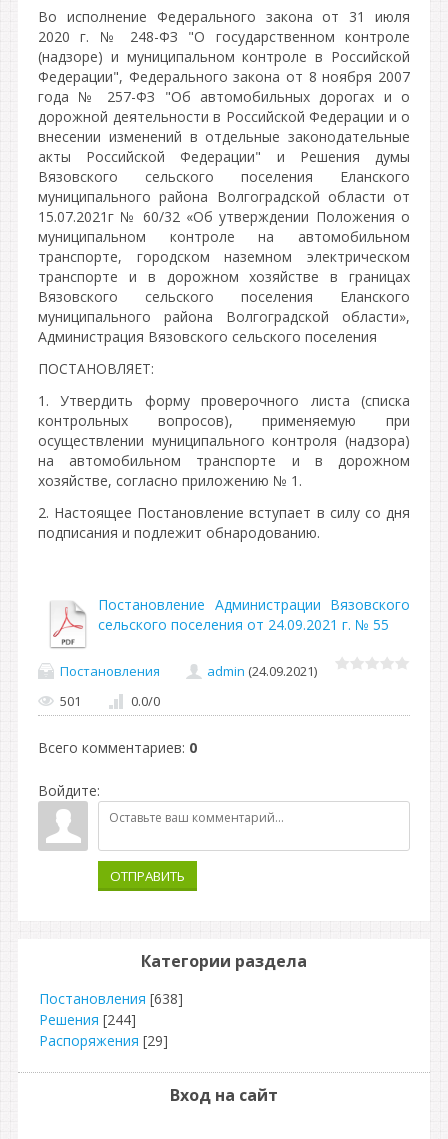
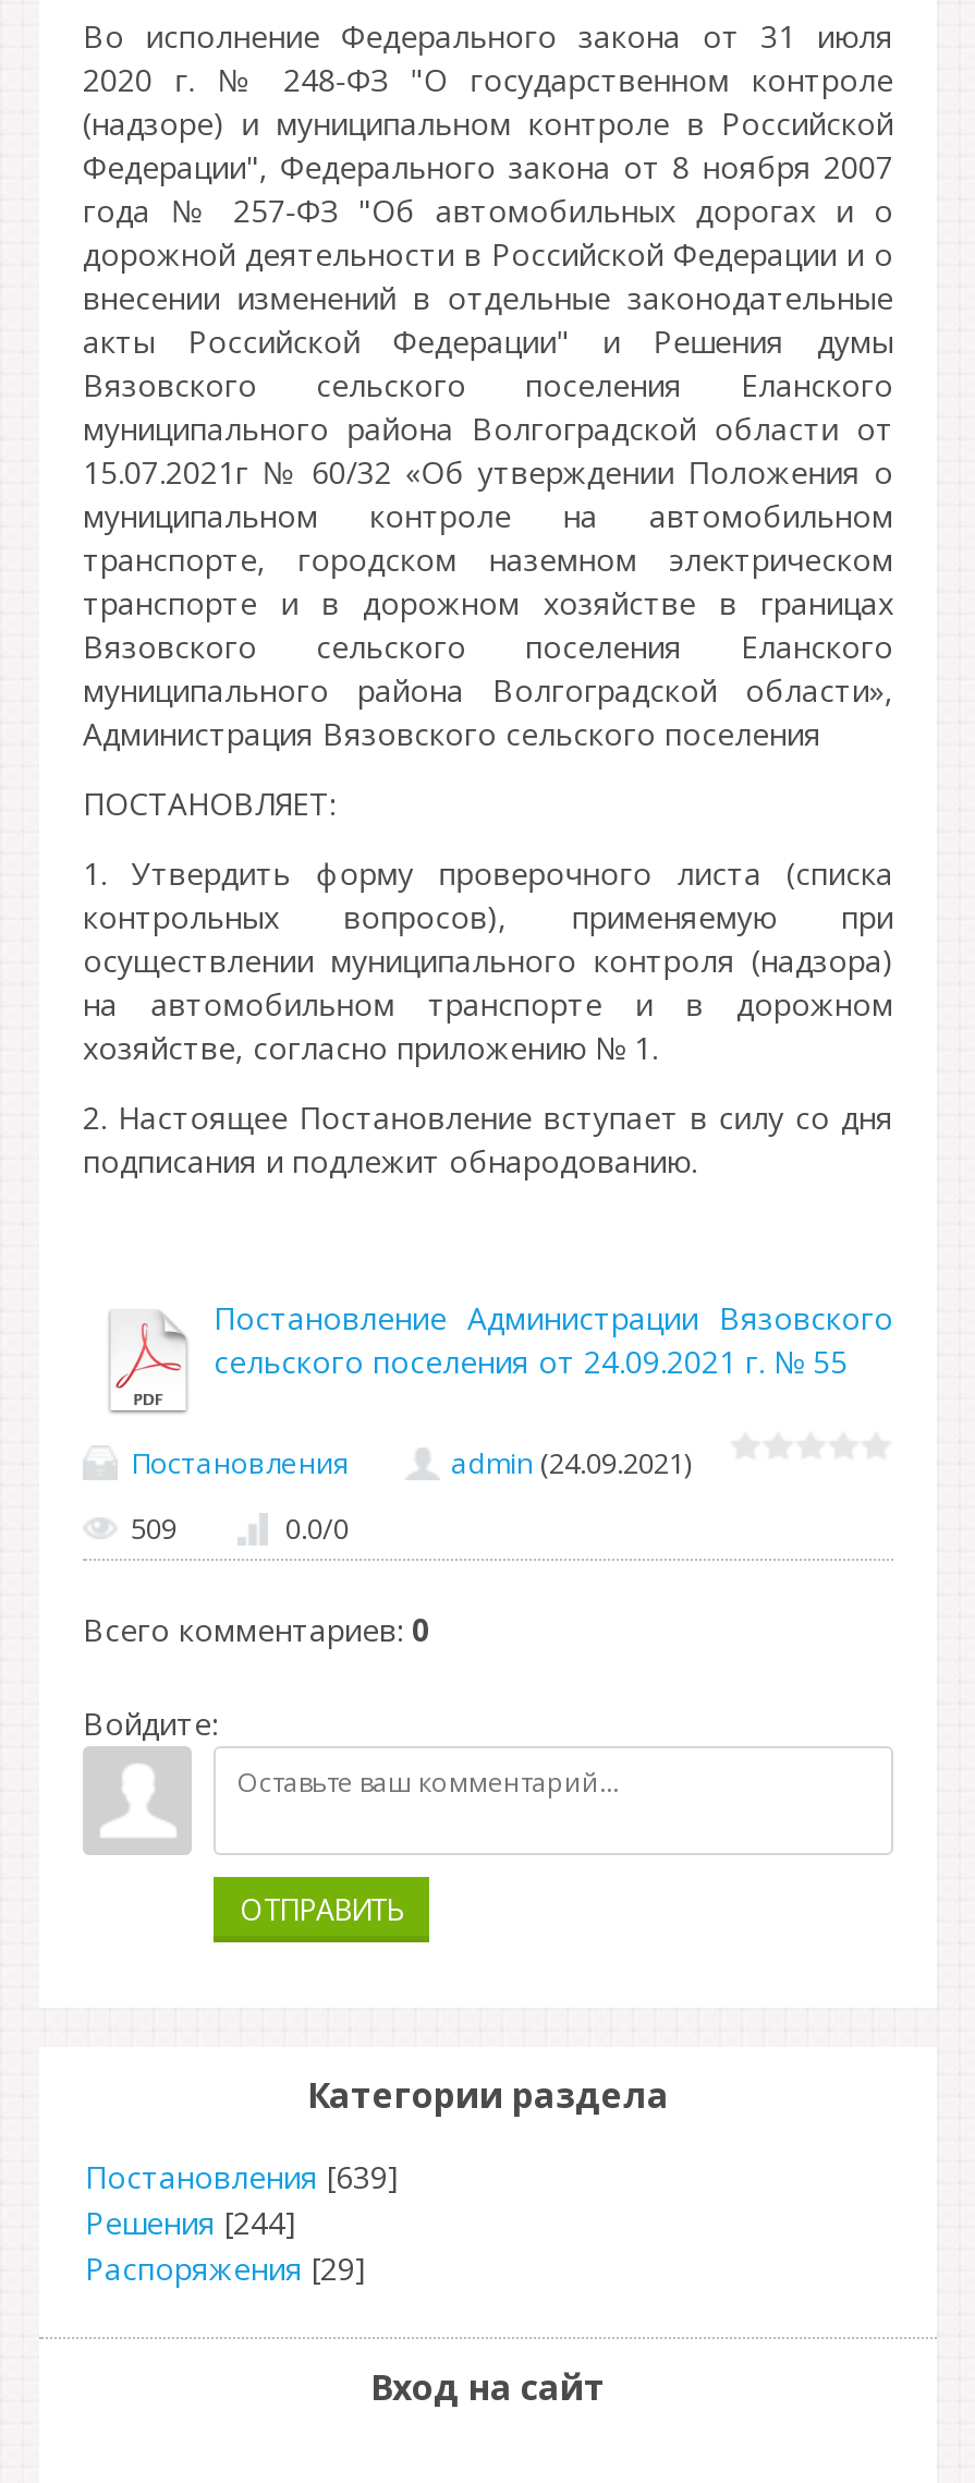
[60,691,81,709] 501 -> [131,1507,176,1547] 509
[39,989,183,1008] Постановления [638] -> [85,2156,399,2197] Постановления [639]

